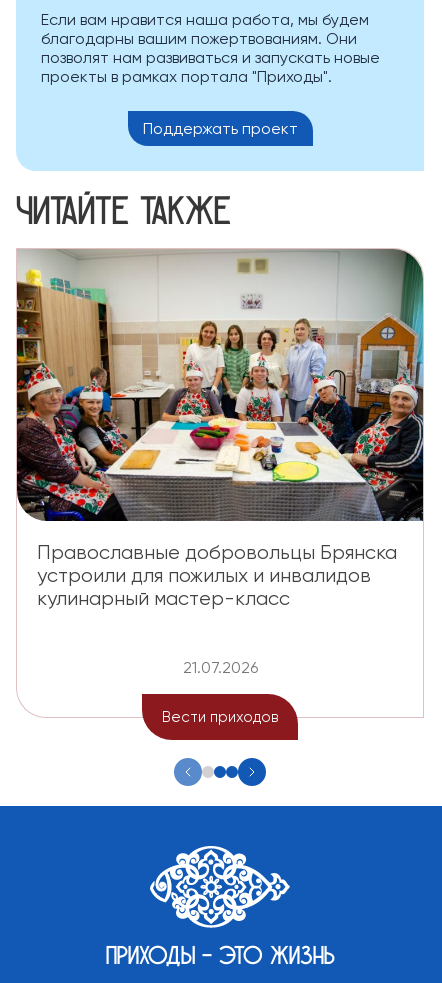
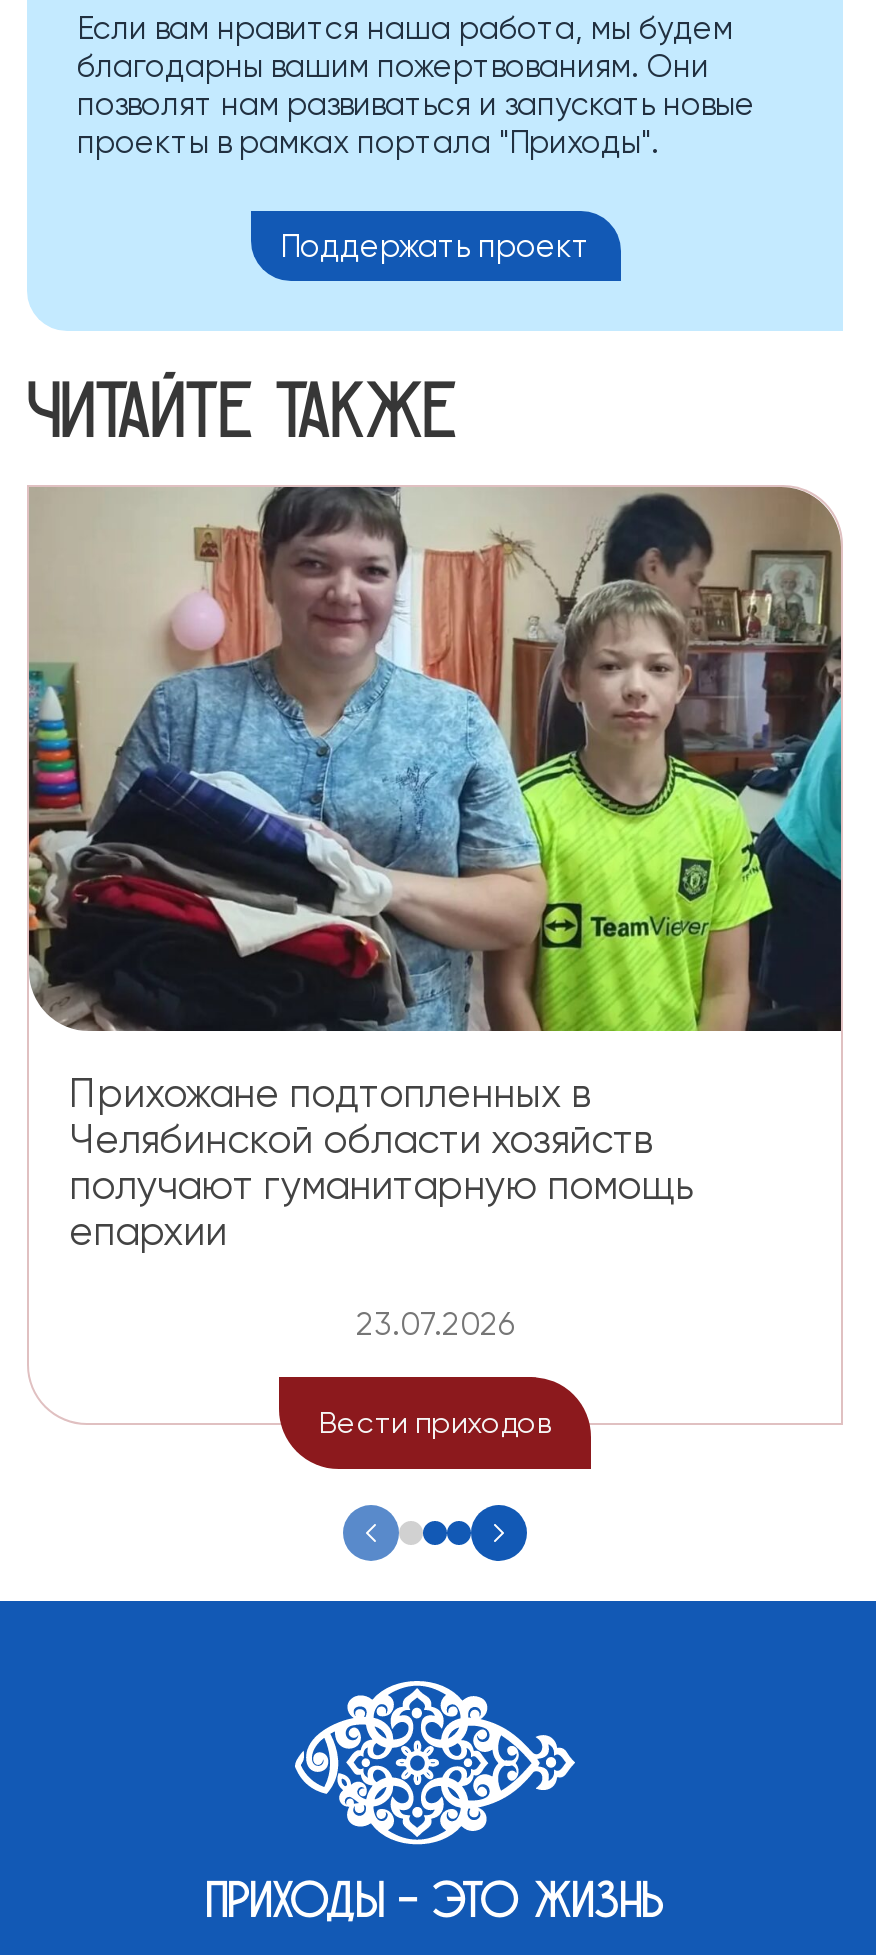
[16,250,424,610] [image] | Православные добровольцы Брянска | устроили для пожилых и инвалидов | кулинарный мастер-класс -> [27,487,843,1254] [image] | Прихожане подтопленных в | Челябинской области хозяйств | получают гуманитарную помощь | епархии
[182,658,257,677] 21.07.2026 -> [356,1304,514,1342] 23.07.2026

